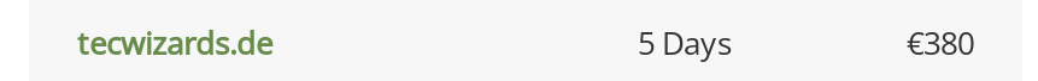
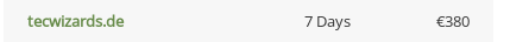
[638,21,732,64] 5 Days -> [304,10,350,32] 7 Days

